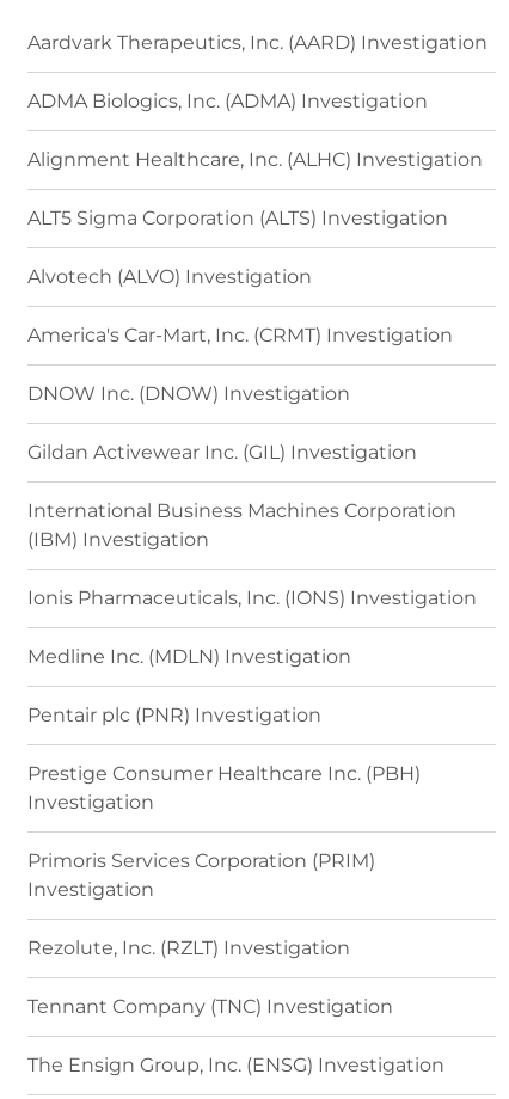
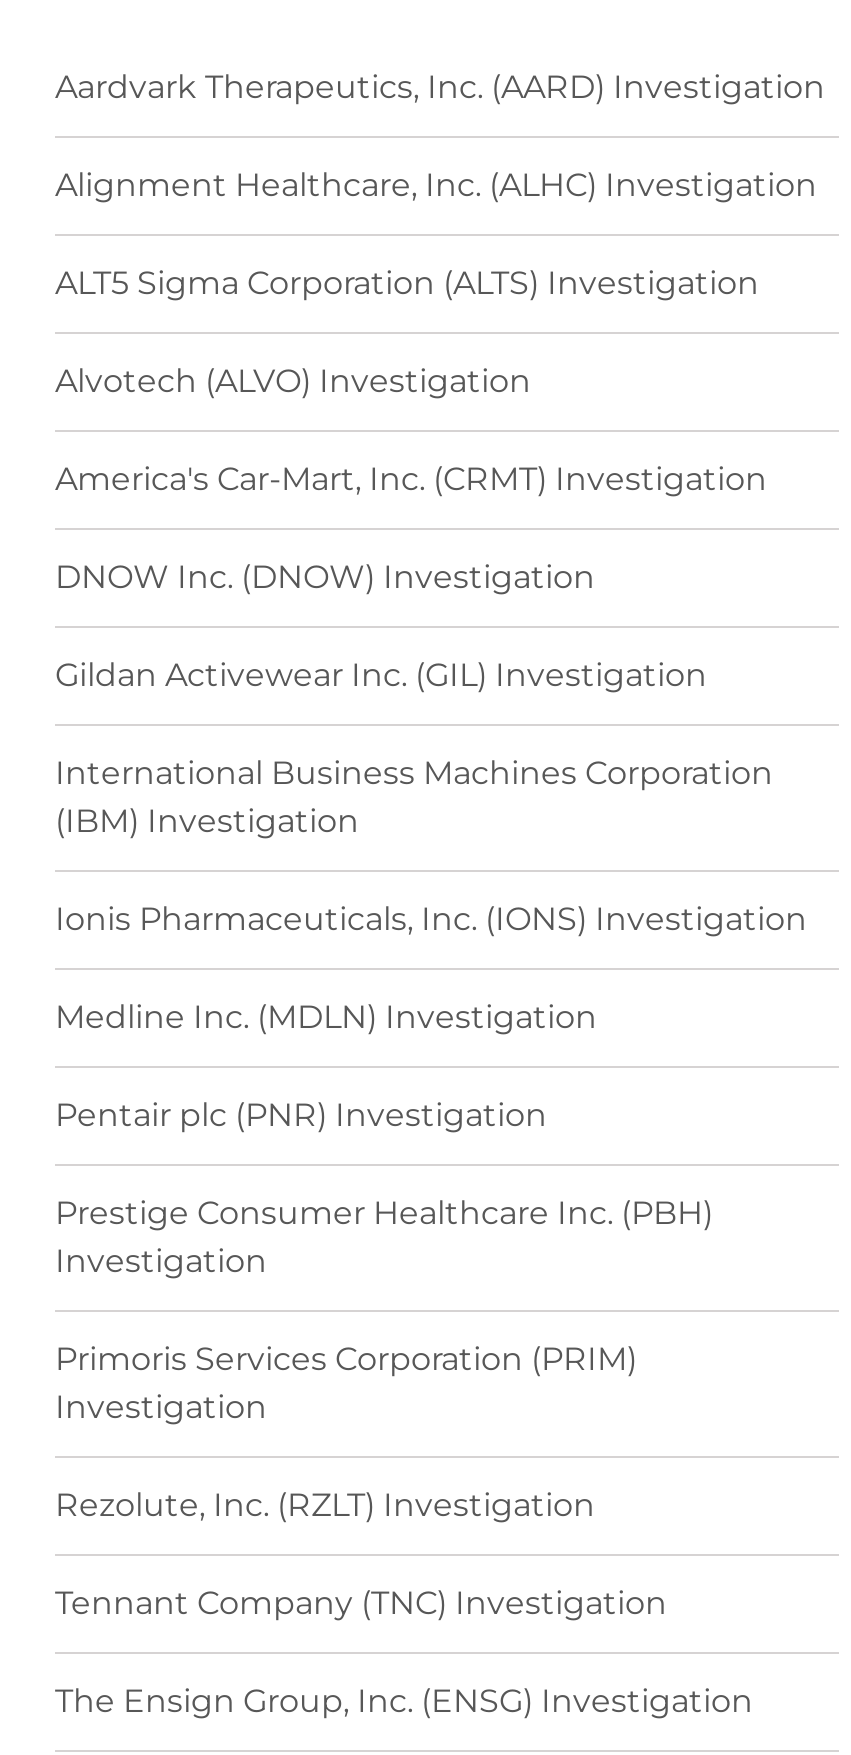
[27,90,428,112] ADMA Biologics, Inc. (ADMA) Investigation -> none

